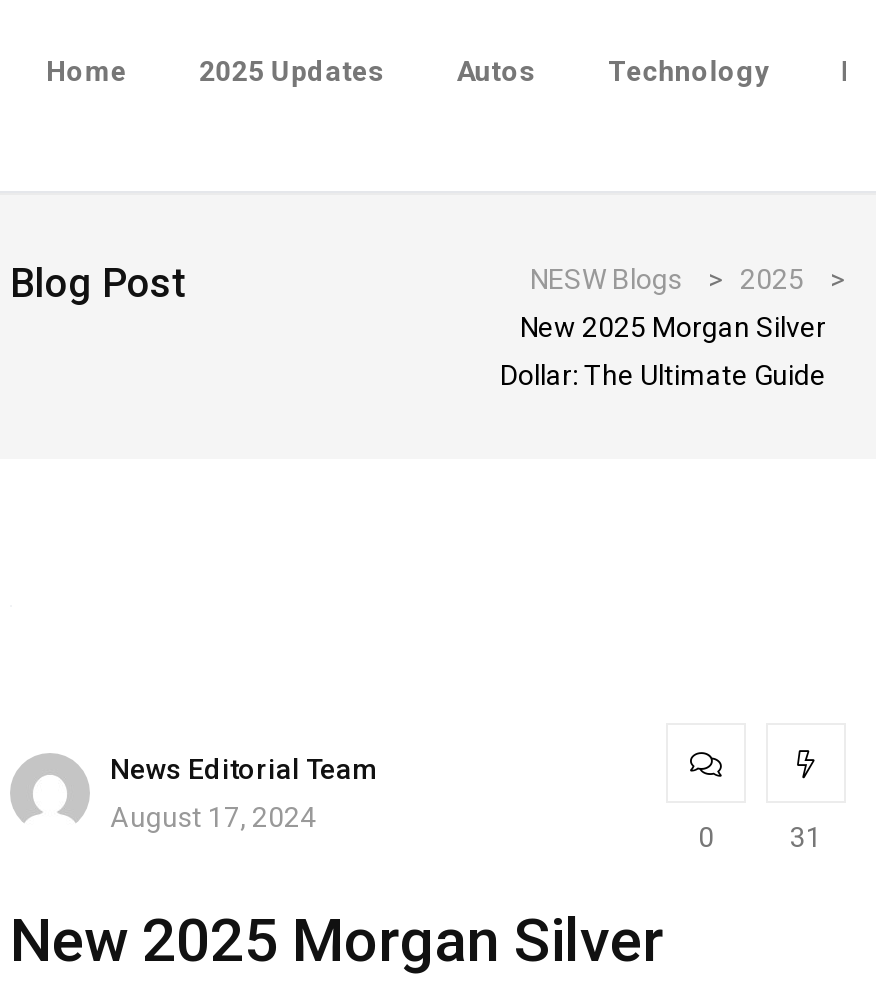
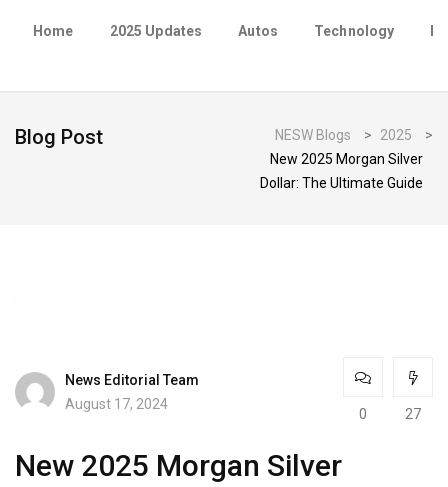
[790,821,822,853] 31 -> [405,406,421,422] 27

